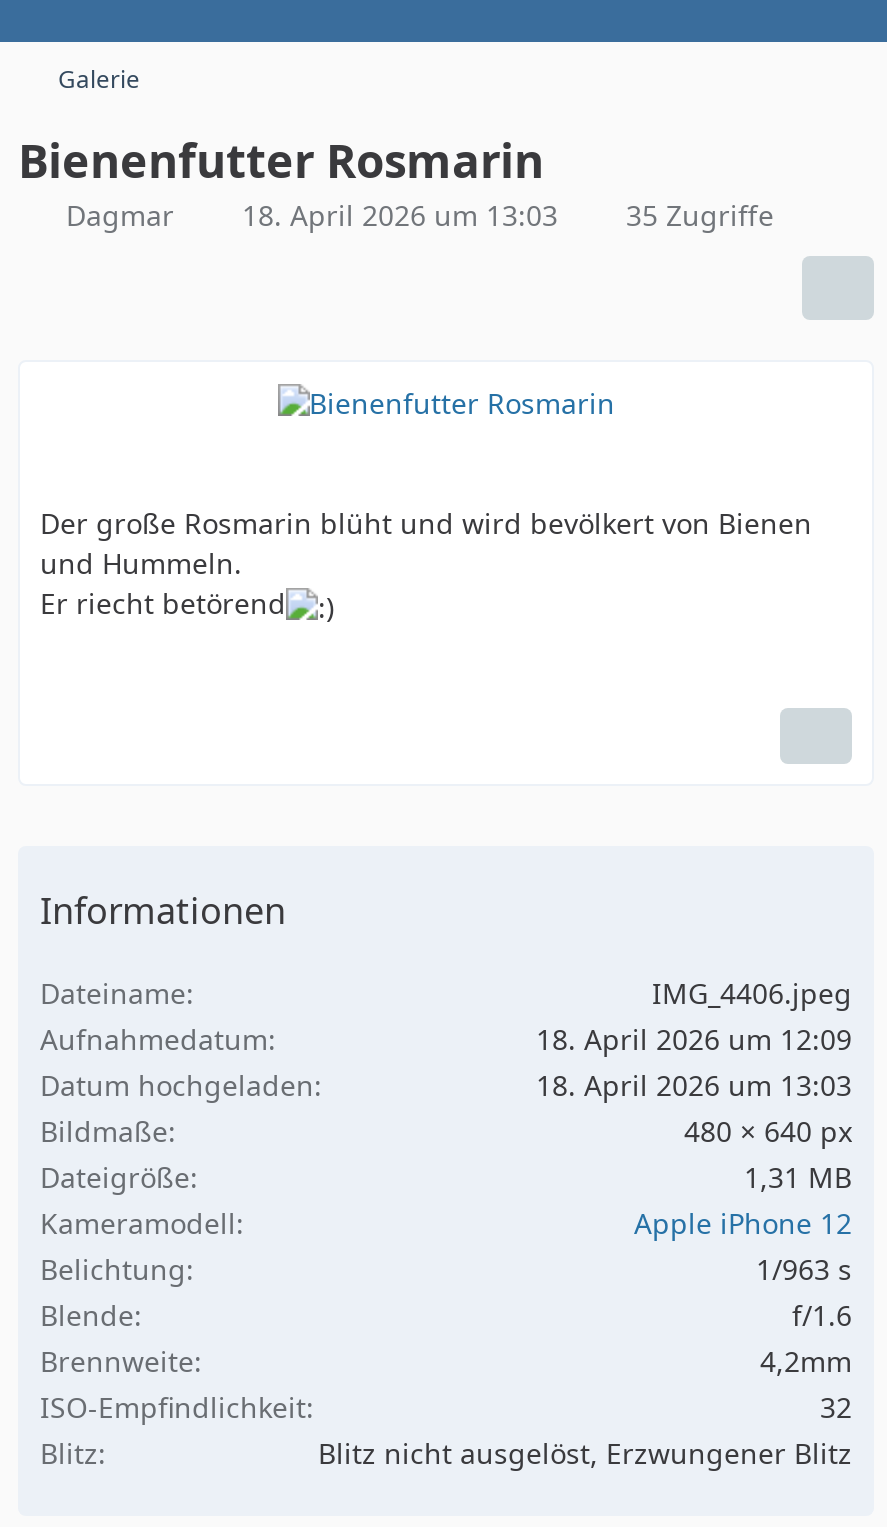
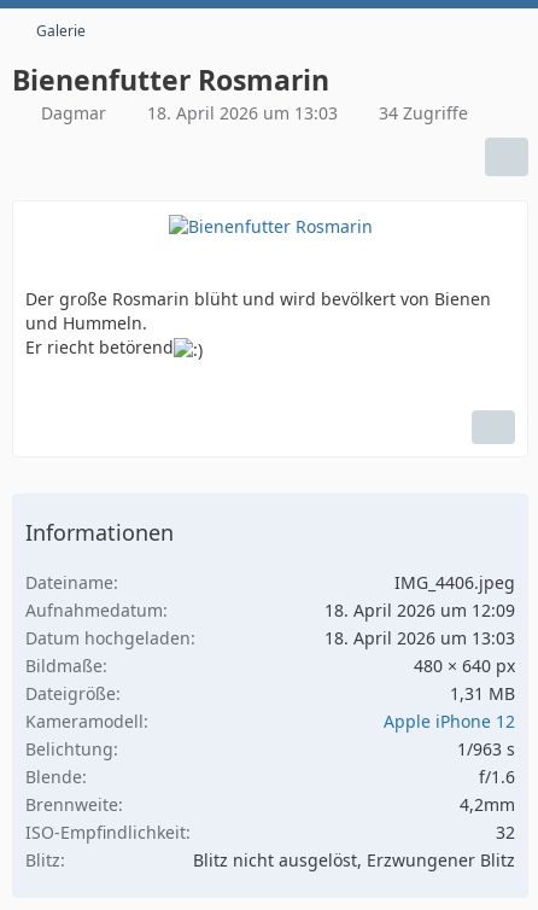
[66,196,774,234] Dagmar 18. April 2026 um 13:03 35 Zugriffe -> [41,101,468,124] Dagmar 18. April 2026 um 13:03 34 Zugriffe

